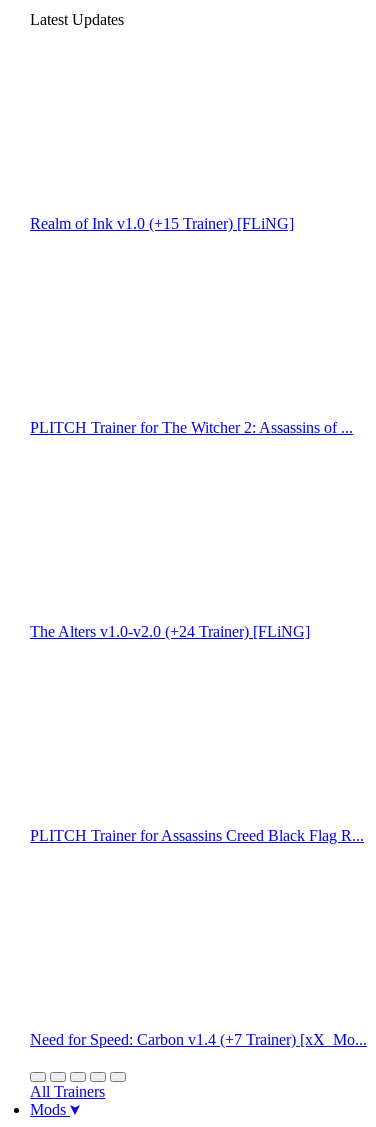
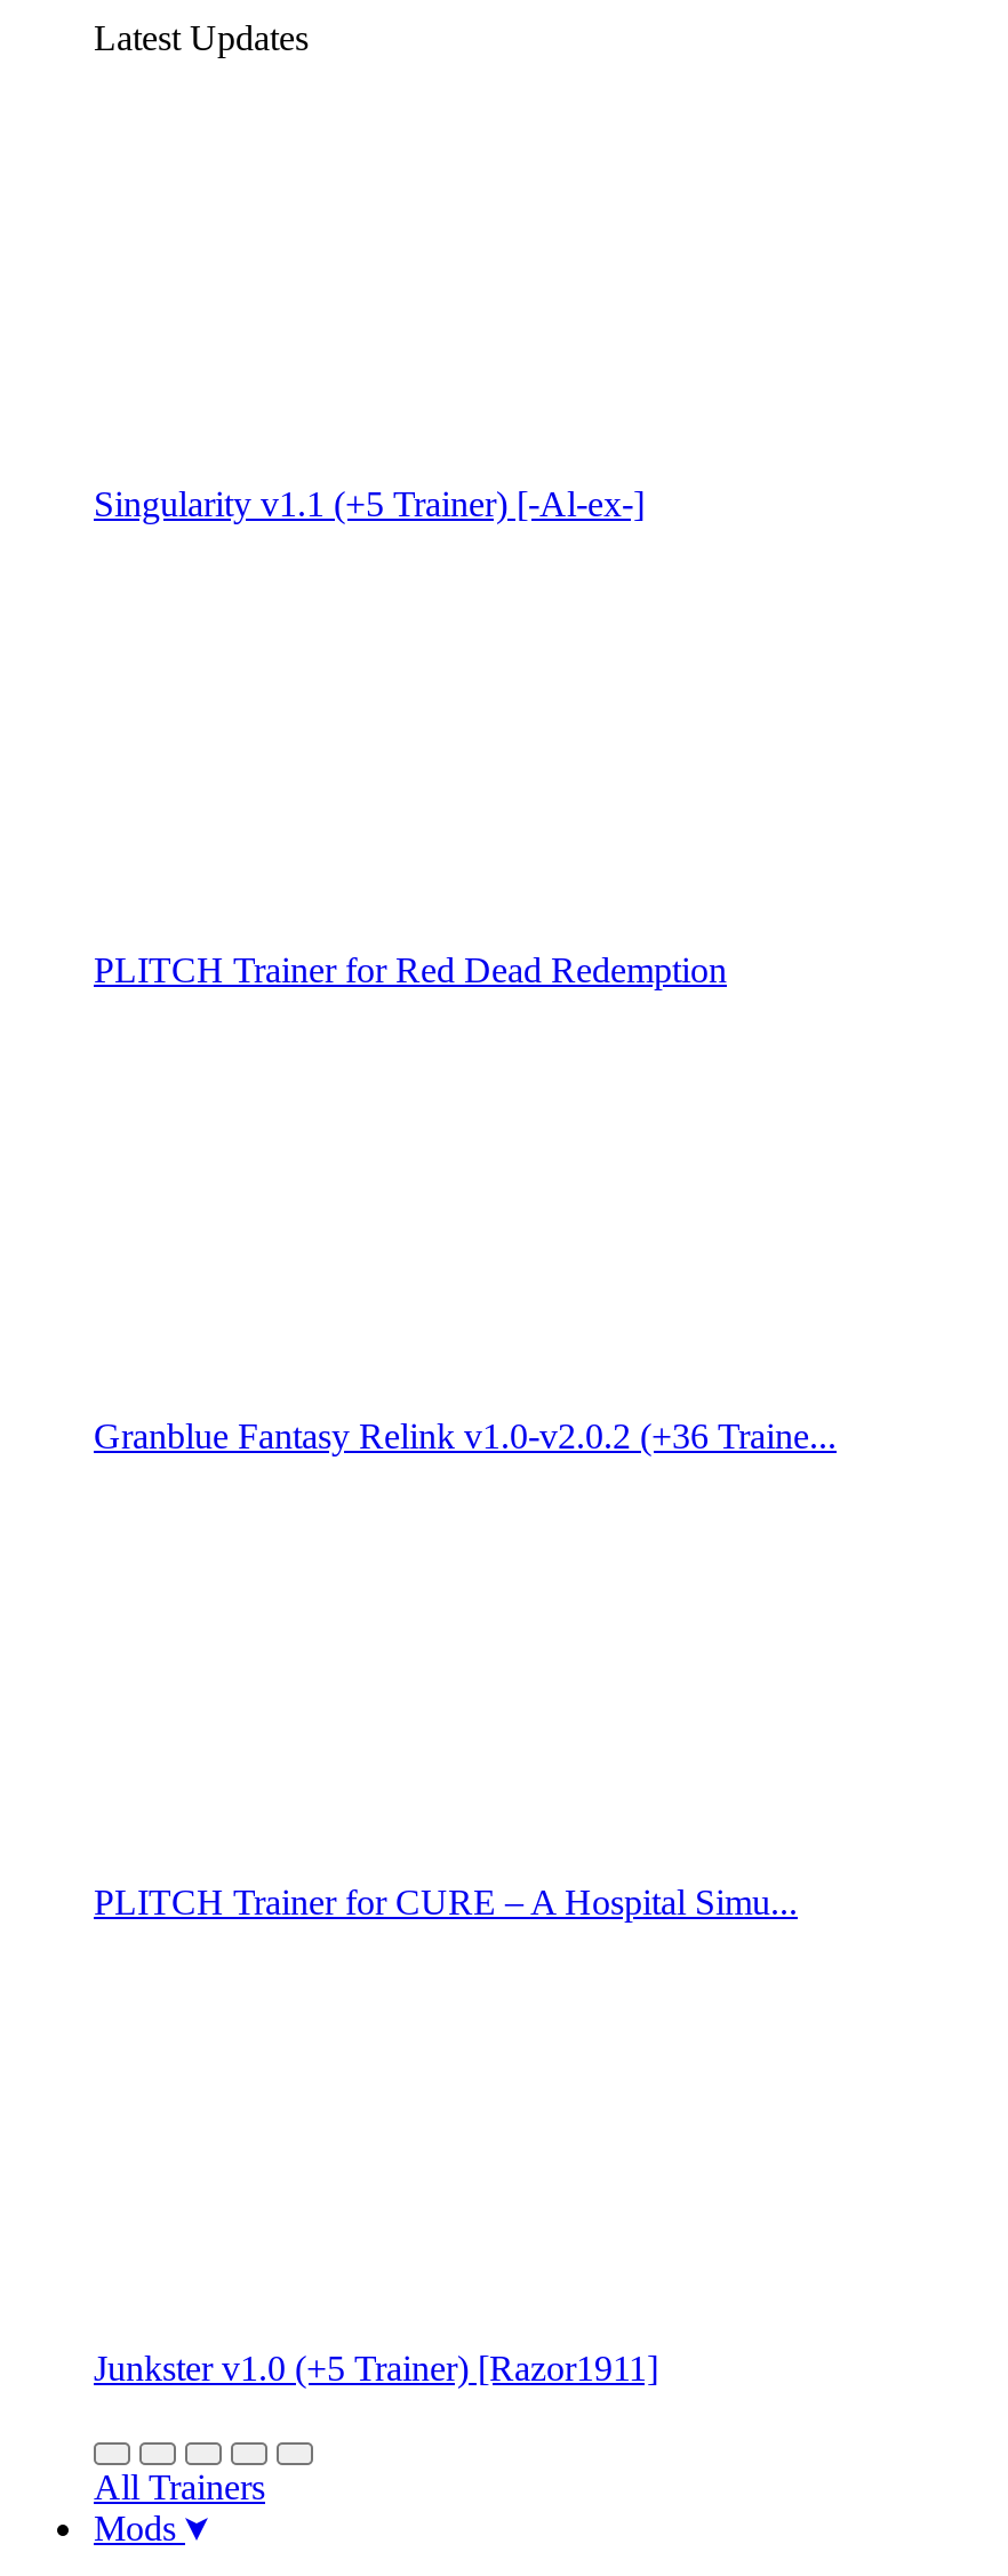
[30,215,294,232] Realm of Ink v1.0 (+15 Trainer) [FLiNG] -> [94,484,645,523] Singularity v1.1 (+5 Trainer) [-Al-ex-]
[30,419,353,436] PLITCH Trainer for The Witcher 2: Assassins of ... -> [94,950,727,989] PLITCH Trainer for Red Dead Redemption
[30,623,310,640] The Alters v1.0-v2.0 (+24 Trainer) [FLiNG] -> [94,1417,837,1455] Granblue Fantasy Relink v1.0-v2.0.2 (+36 Traine...
[30,827,364,844] PLITCH Trainer for Assassins Creed Black Flag R... -> [94,1883,798,1921] PLITCH Trainer for CURE – A Hospital Simu...
[30,1031,367,1048] Need for Speed: Carbon v1.4 (+7 Trainer) [xX_Mo... -> [94,2349,658,2388] Junkster v1.0 (+5 Trainer) [Razor1911]

